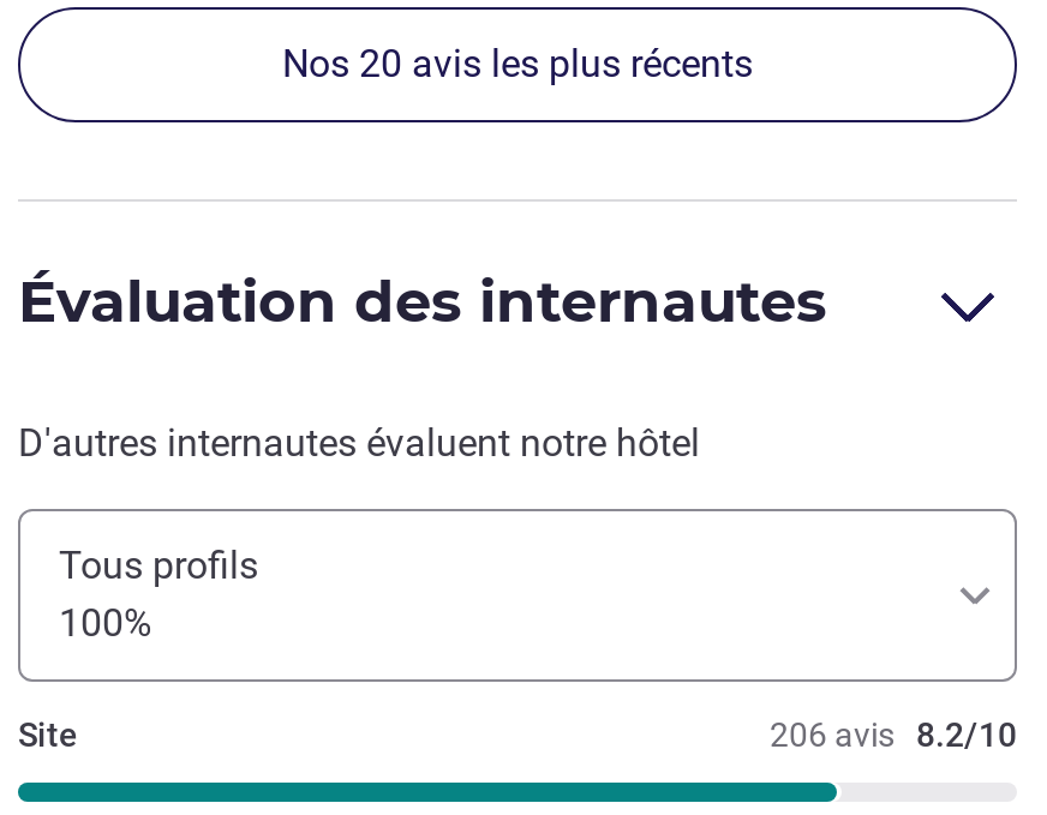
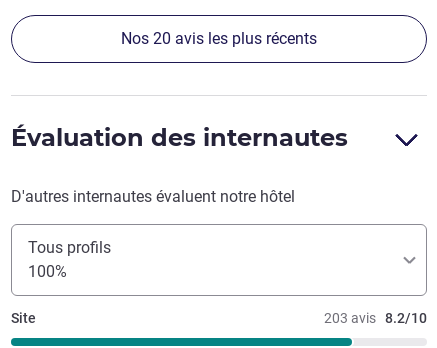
[770,716,1017,754] 206 avis 8.2/10 -> [324,310,427,326] 203 avis 8.2/10

